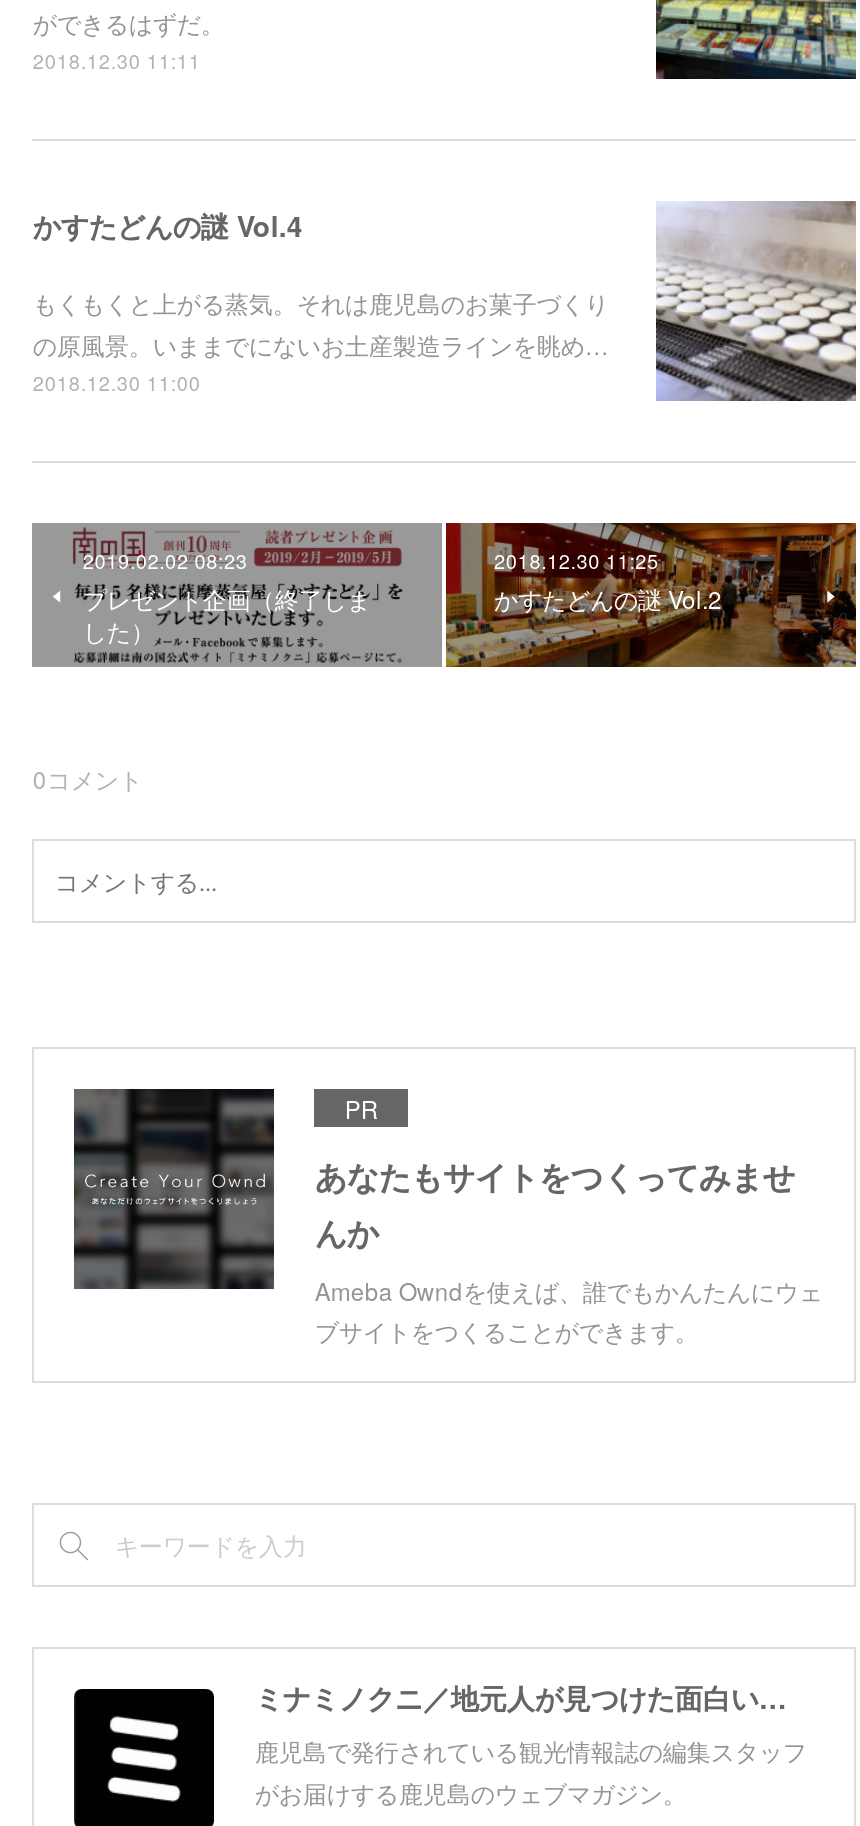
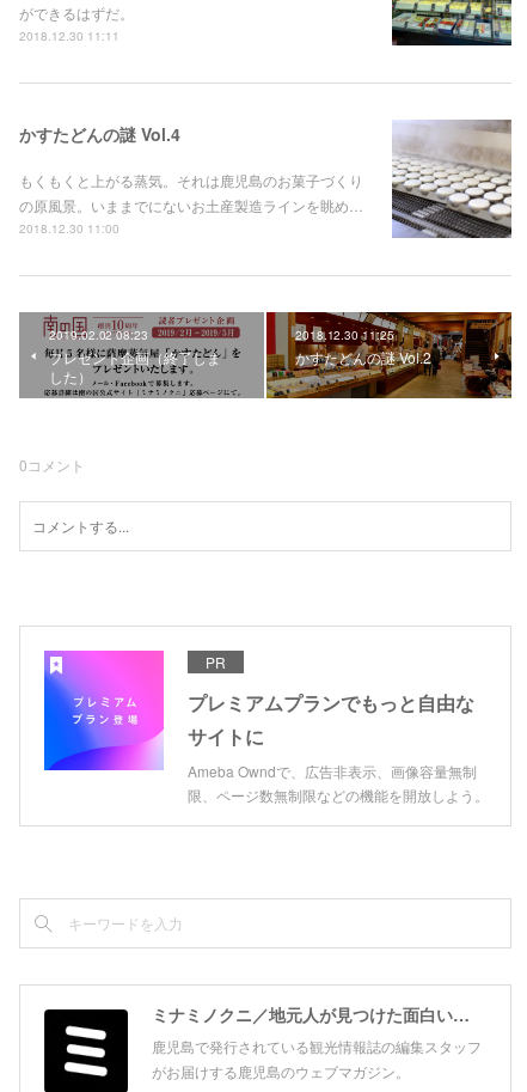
[72,1086,823,1346] [image] | あなたもサイトをつくってみませ | んか | Ameba Owndを使えば、誰でもかんたんにウェ | ブサイトをつくることができます。 -> [43,649,489,805] [image] | プレミアムプランでもっと自由な | サイトに | Ameba Owndで、広告非表示、画像容量無制 | 限、ページ数無制限などの機能を開放しよう。

